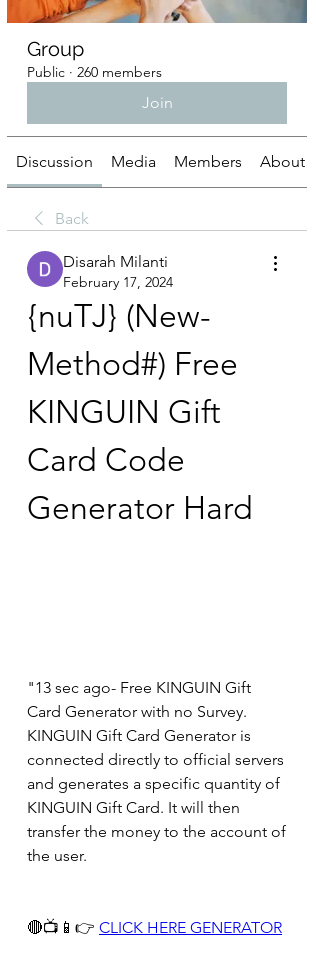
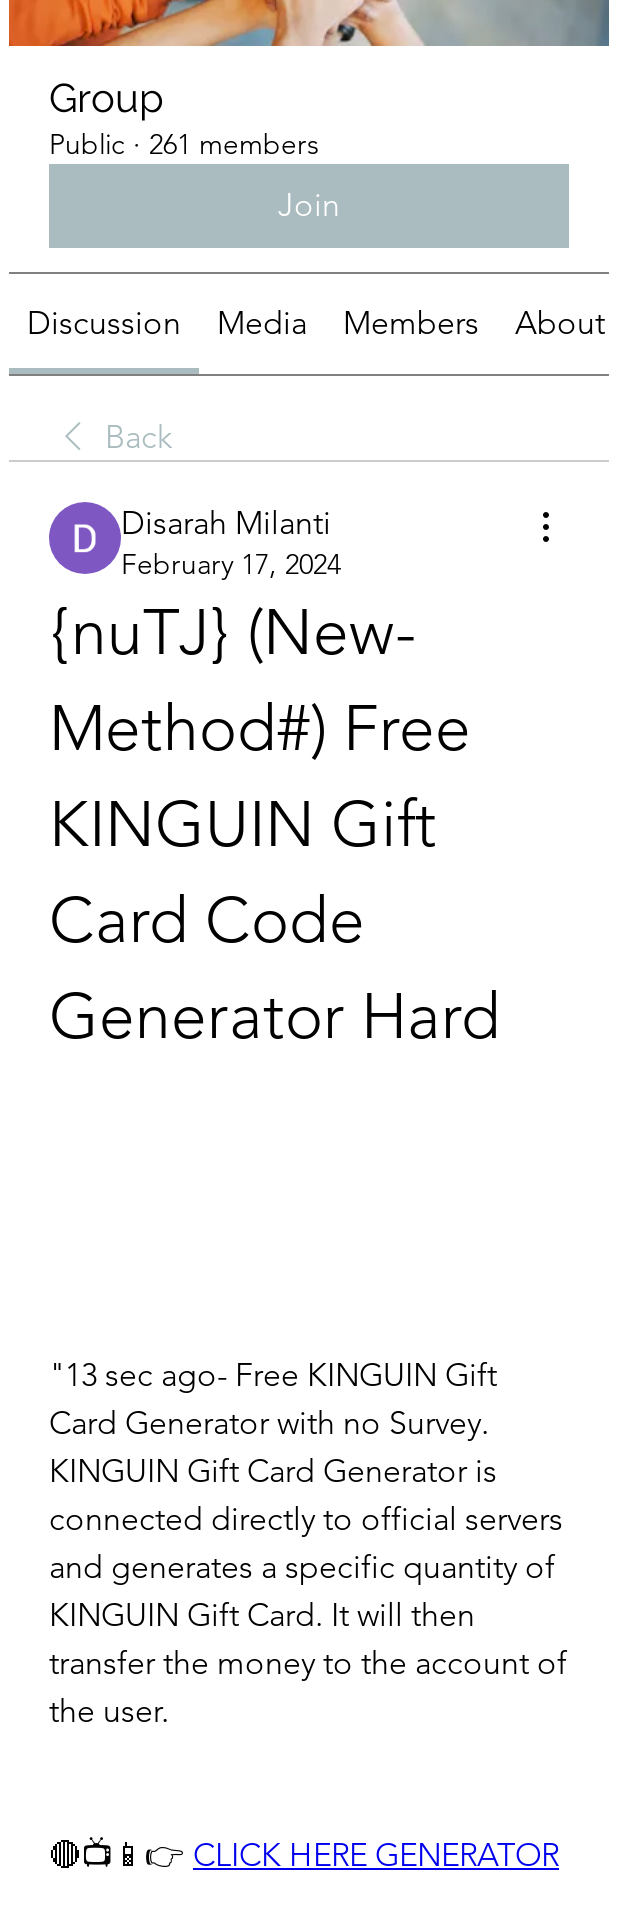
[27,63,162,81] Public · 260 members -> [49,126,319,162] Public · 261 members

